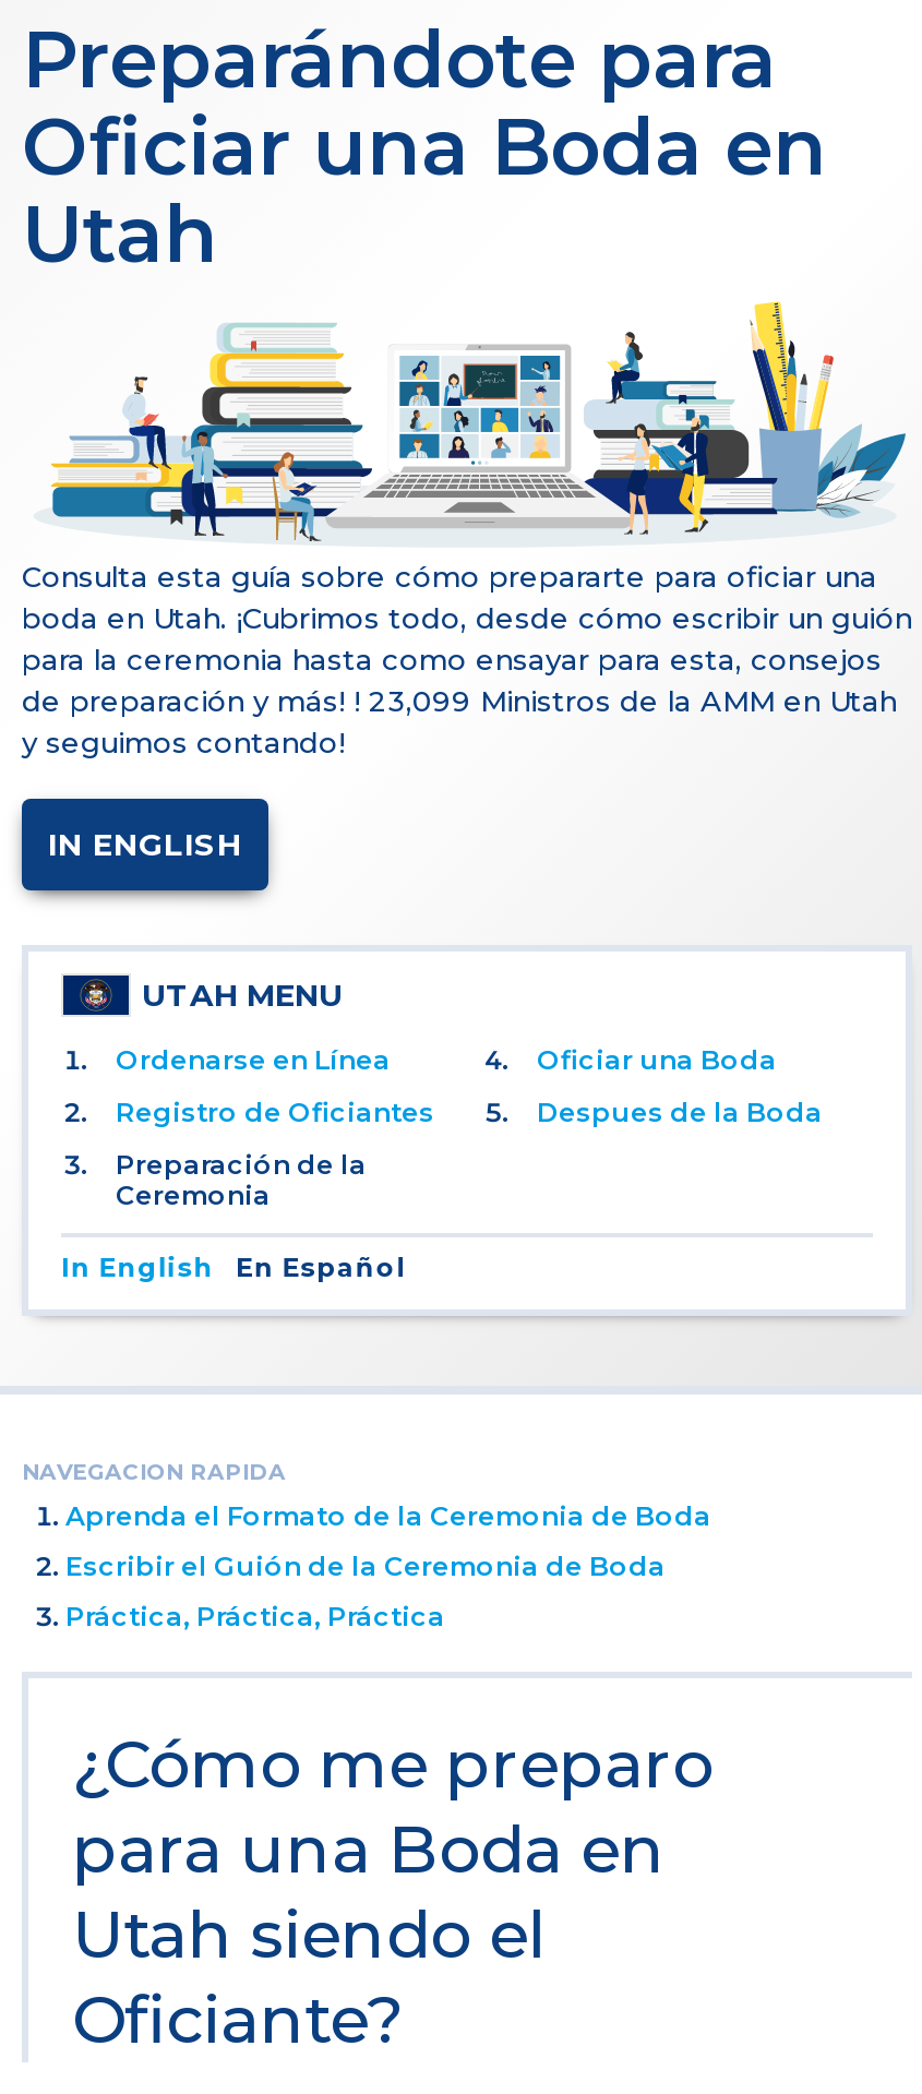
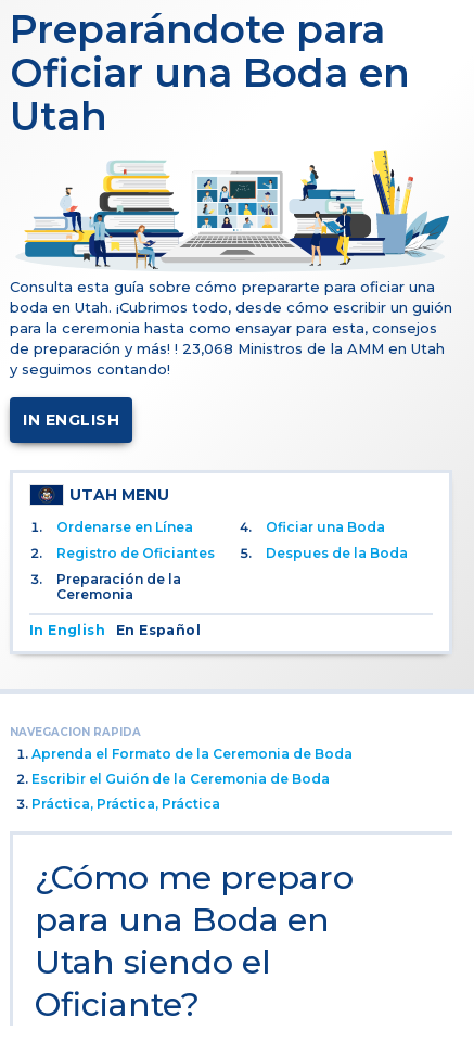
[22,682,897,717] de preparación y más! ! 23,099 Ministros de la AMM en Utah -> [10,339,445,357] de preparación y más! ! 23,068 Ministros de la AMM en Utah

